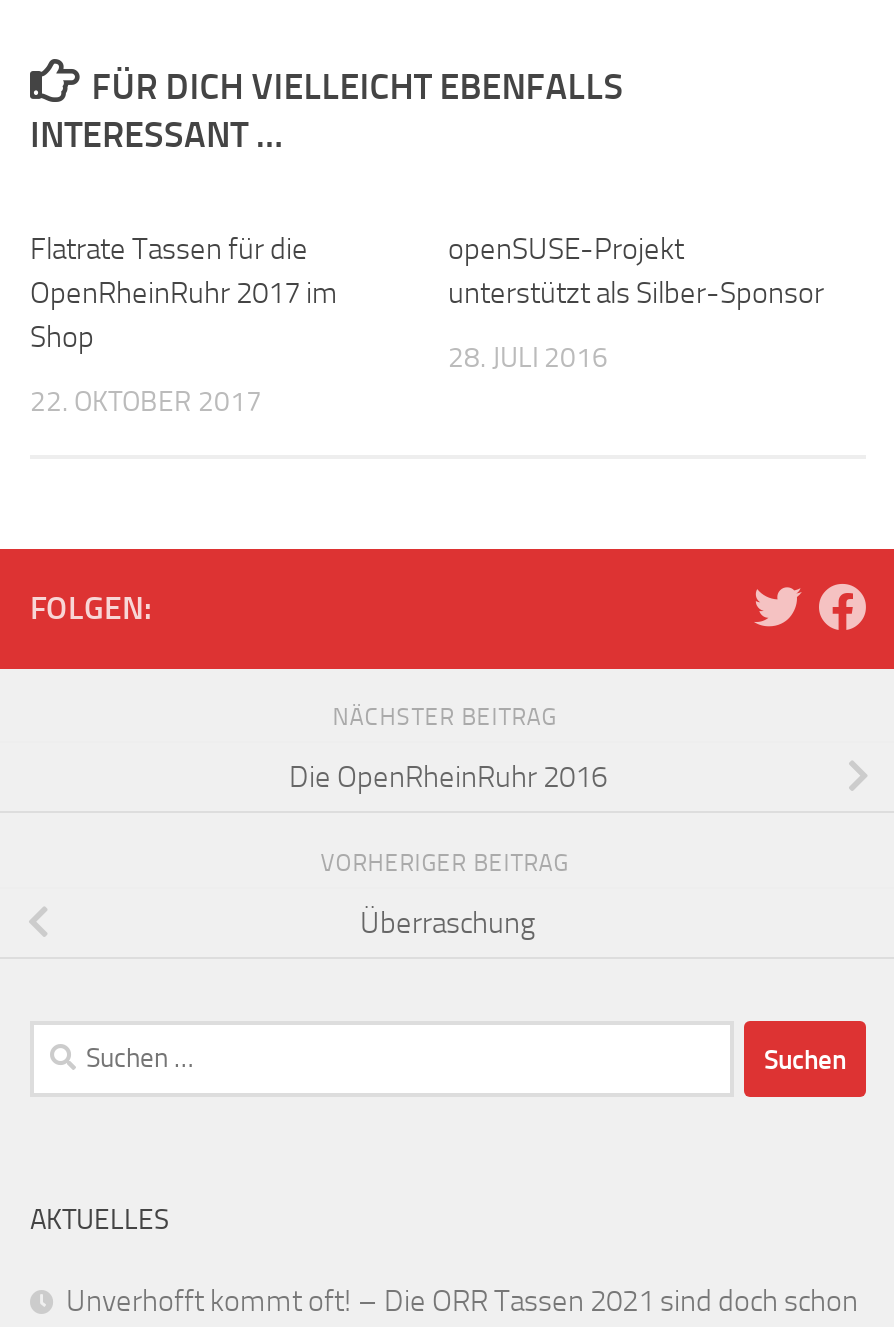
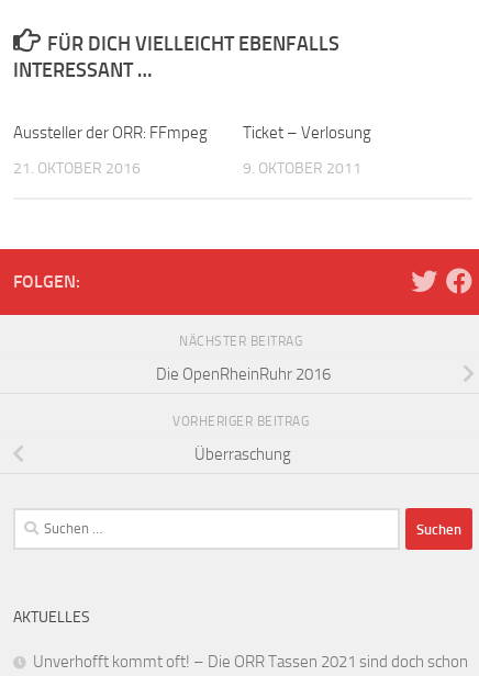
[30,231,338,355] Flatrate Tassen für die | OpenRheinRuhr 2017 im | Shop -> [13,123,208,143] Aussteller der ORR: FFmpeg
[448,231,824,311] openSUSE-Projekt | unterstützt als Silber-Sponsor -> [243,123,371,143] Ticket – Verlosung
[448,341,608,375] 28. JULI 2016 -> [243,159,361,178] 9. OKTOBER 2011
[30,385,262,419] 22. OKTOBER 2017 -> [13,159,141,178] 21. OKTOBER 2016

